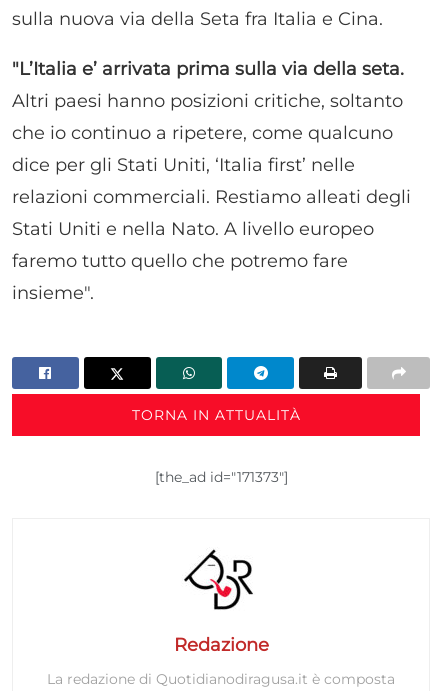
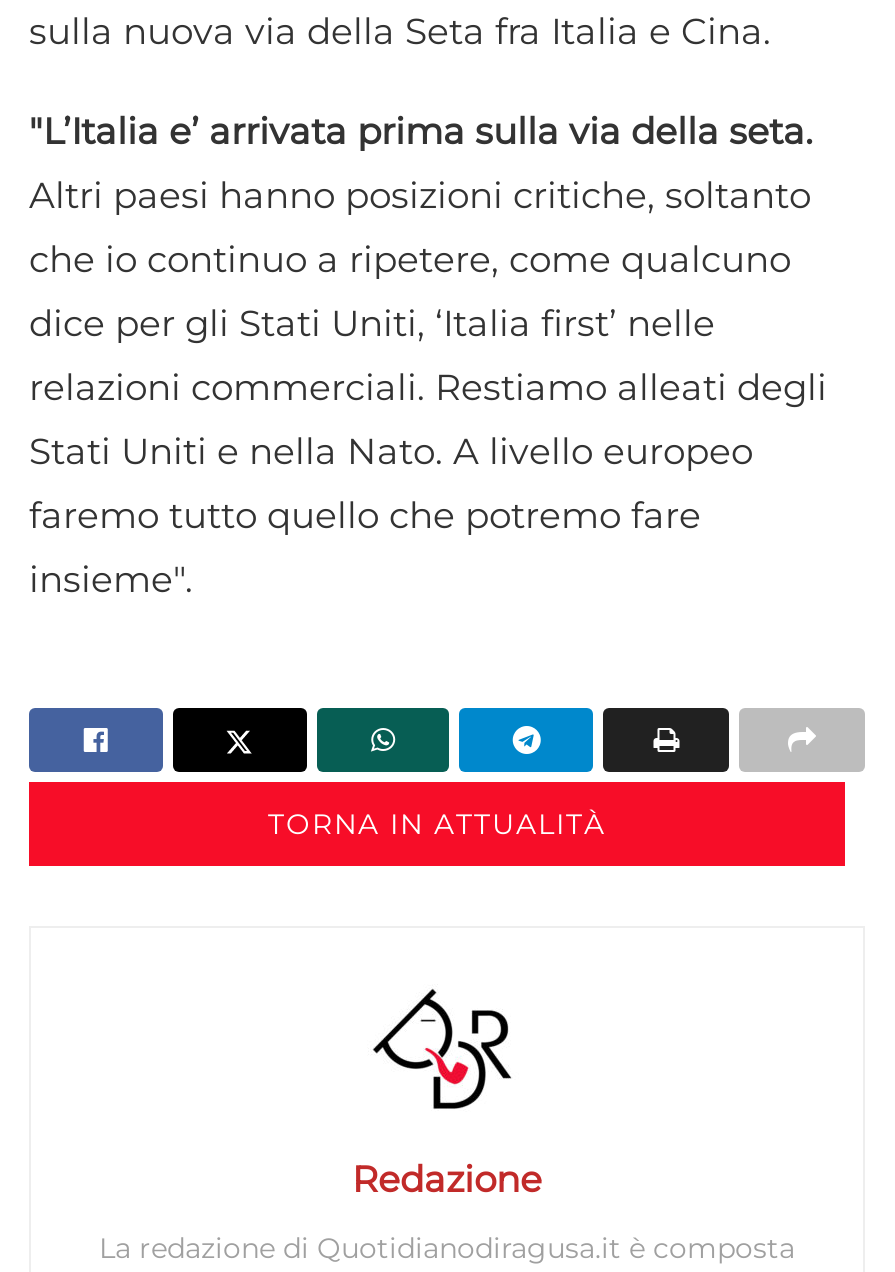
[154,468,287,486] [the_ad id="171373"] -> none

